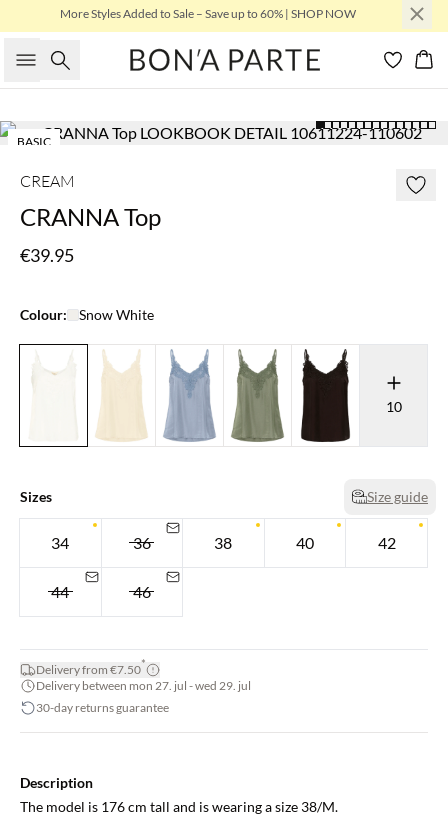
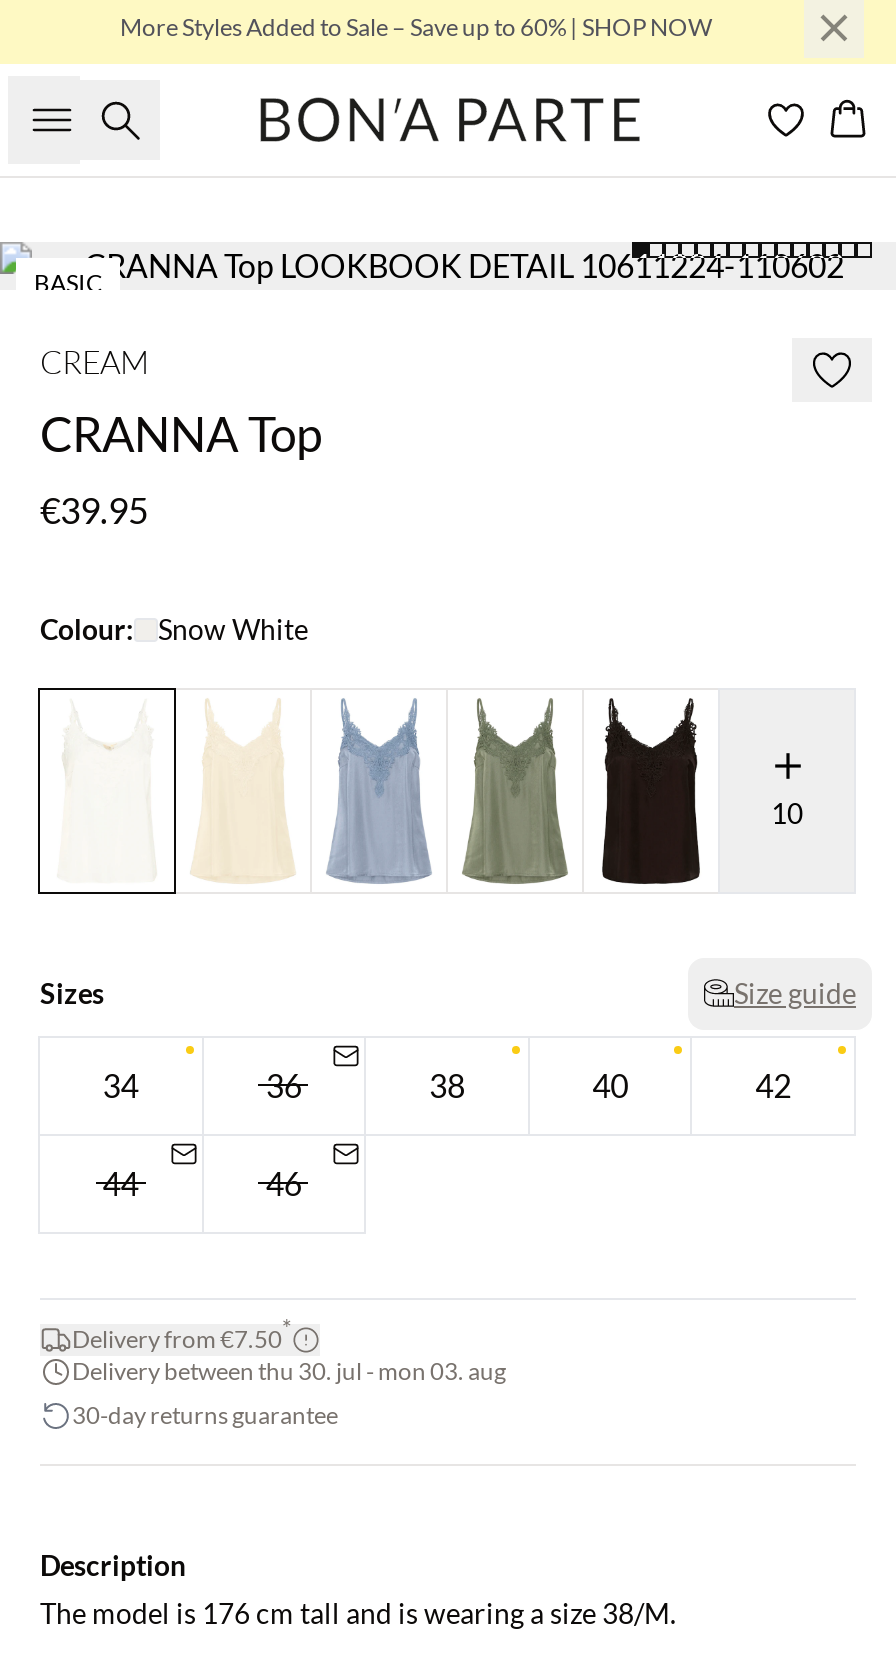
[36,677,251,692] Delivery between mon 27. jul - wed 29. jul -> [72,1355,506,1385] Delivery between thu 30. jul - mon 03. aug

